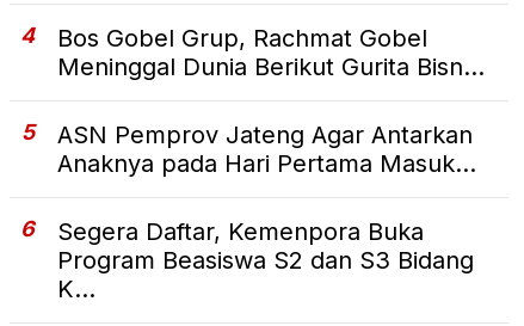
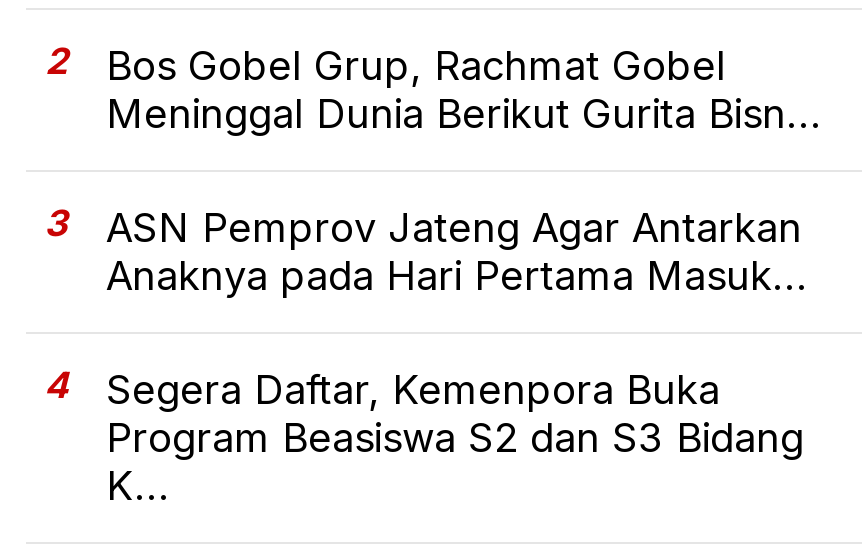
[20,23,427,53] 4 Bos Gobel Grup, Rachmat Gobel -> [45,40,726,90] 2 Bos Gobel Grup, Rachmat Gobel
[21,120,473,149] 5 ASN Pemprov Jateng Agar Antarkan -> [44,202,802,252] 3 ASN Pemprov Jateng Agar Antarkan
[20,216,424,246] 6 Segera Daftar, Kemenpora Buka -> [44,364,720,414] 4 Segera Daftar, Kemenpora Buka

